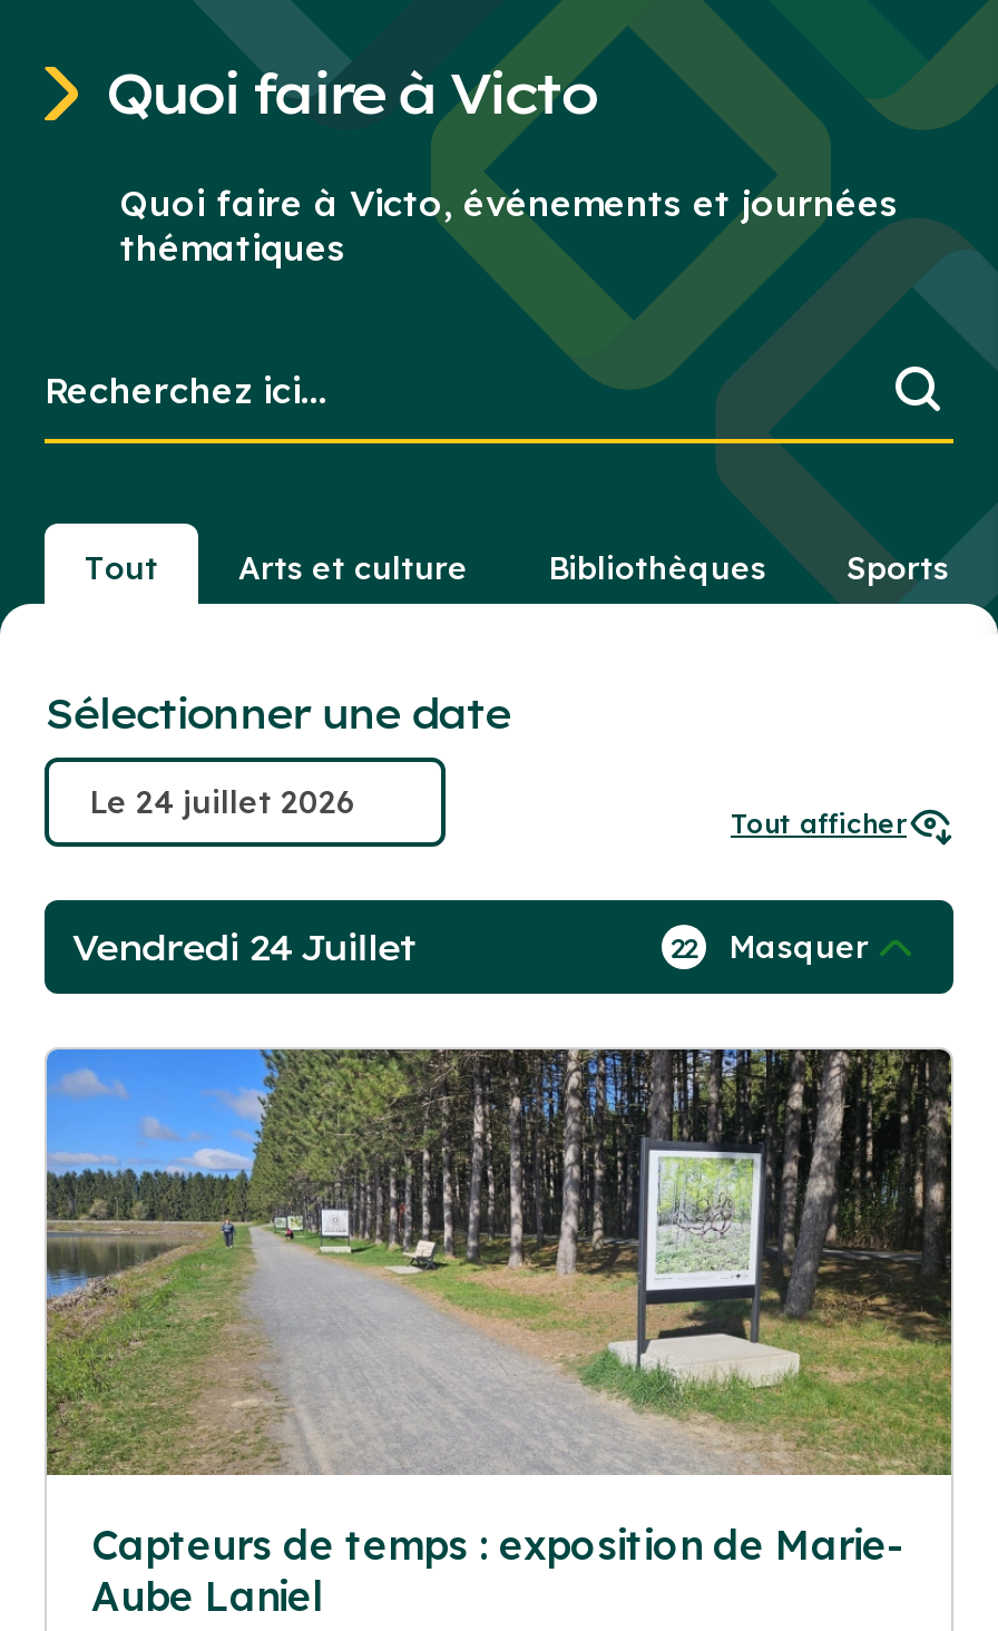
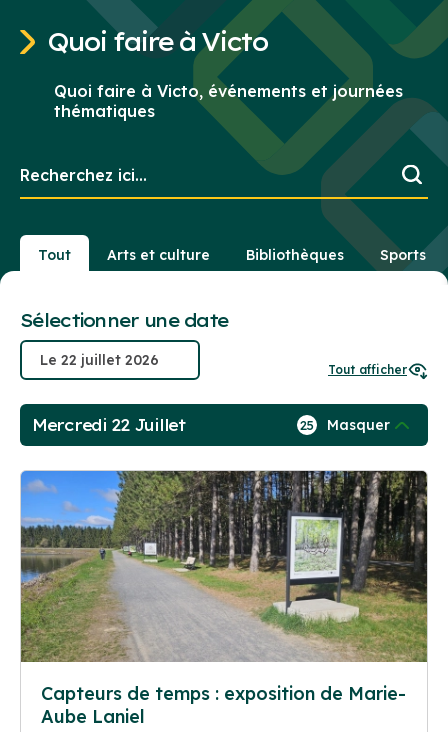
[71,925,416,970] Vendredi 24 Juillet -> [32,415,186,435] Mercredi 22 Juillet
[670,927,869,967] 22 Masquer -> [300,416,390,434] 25 Masquer

